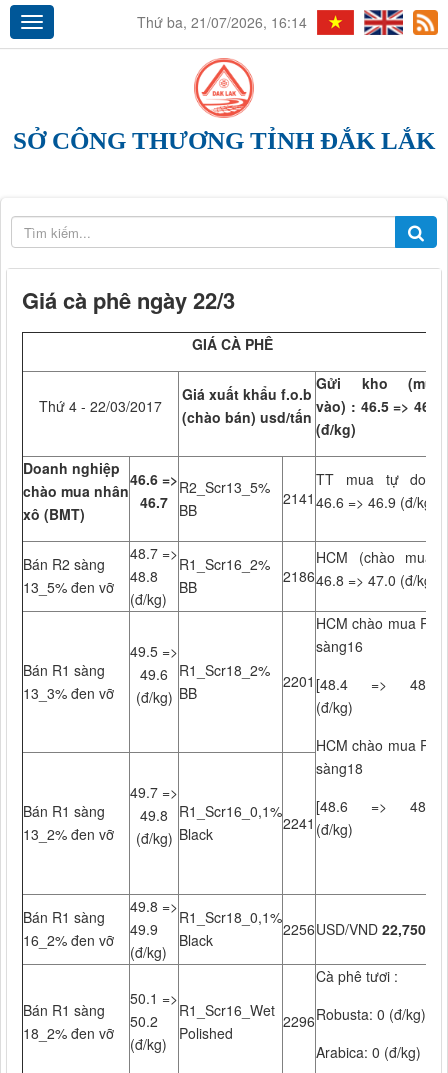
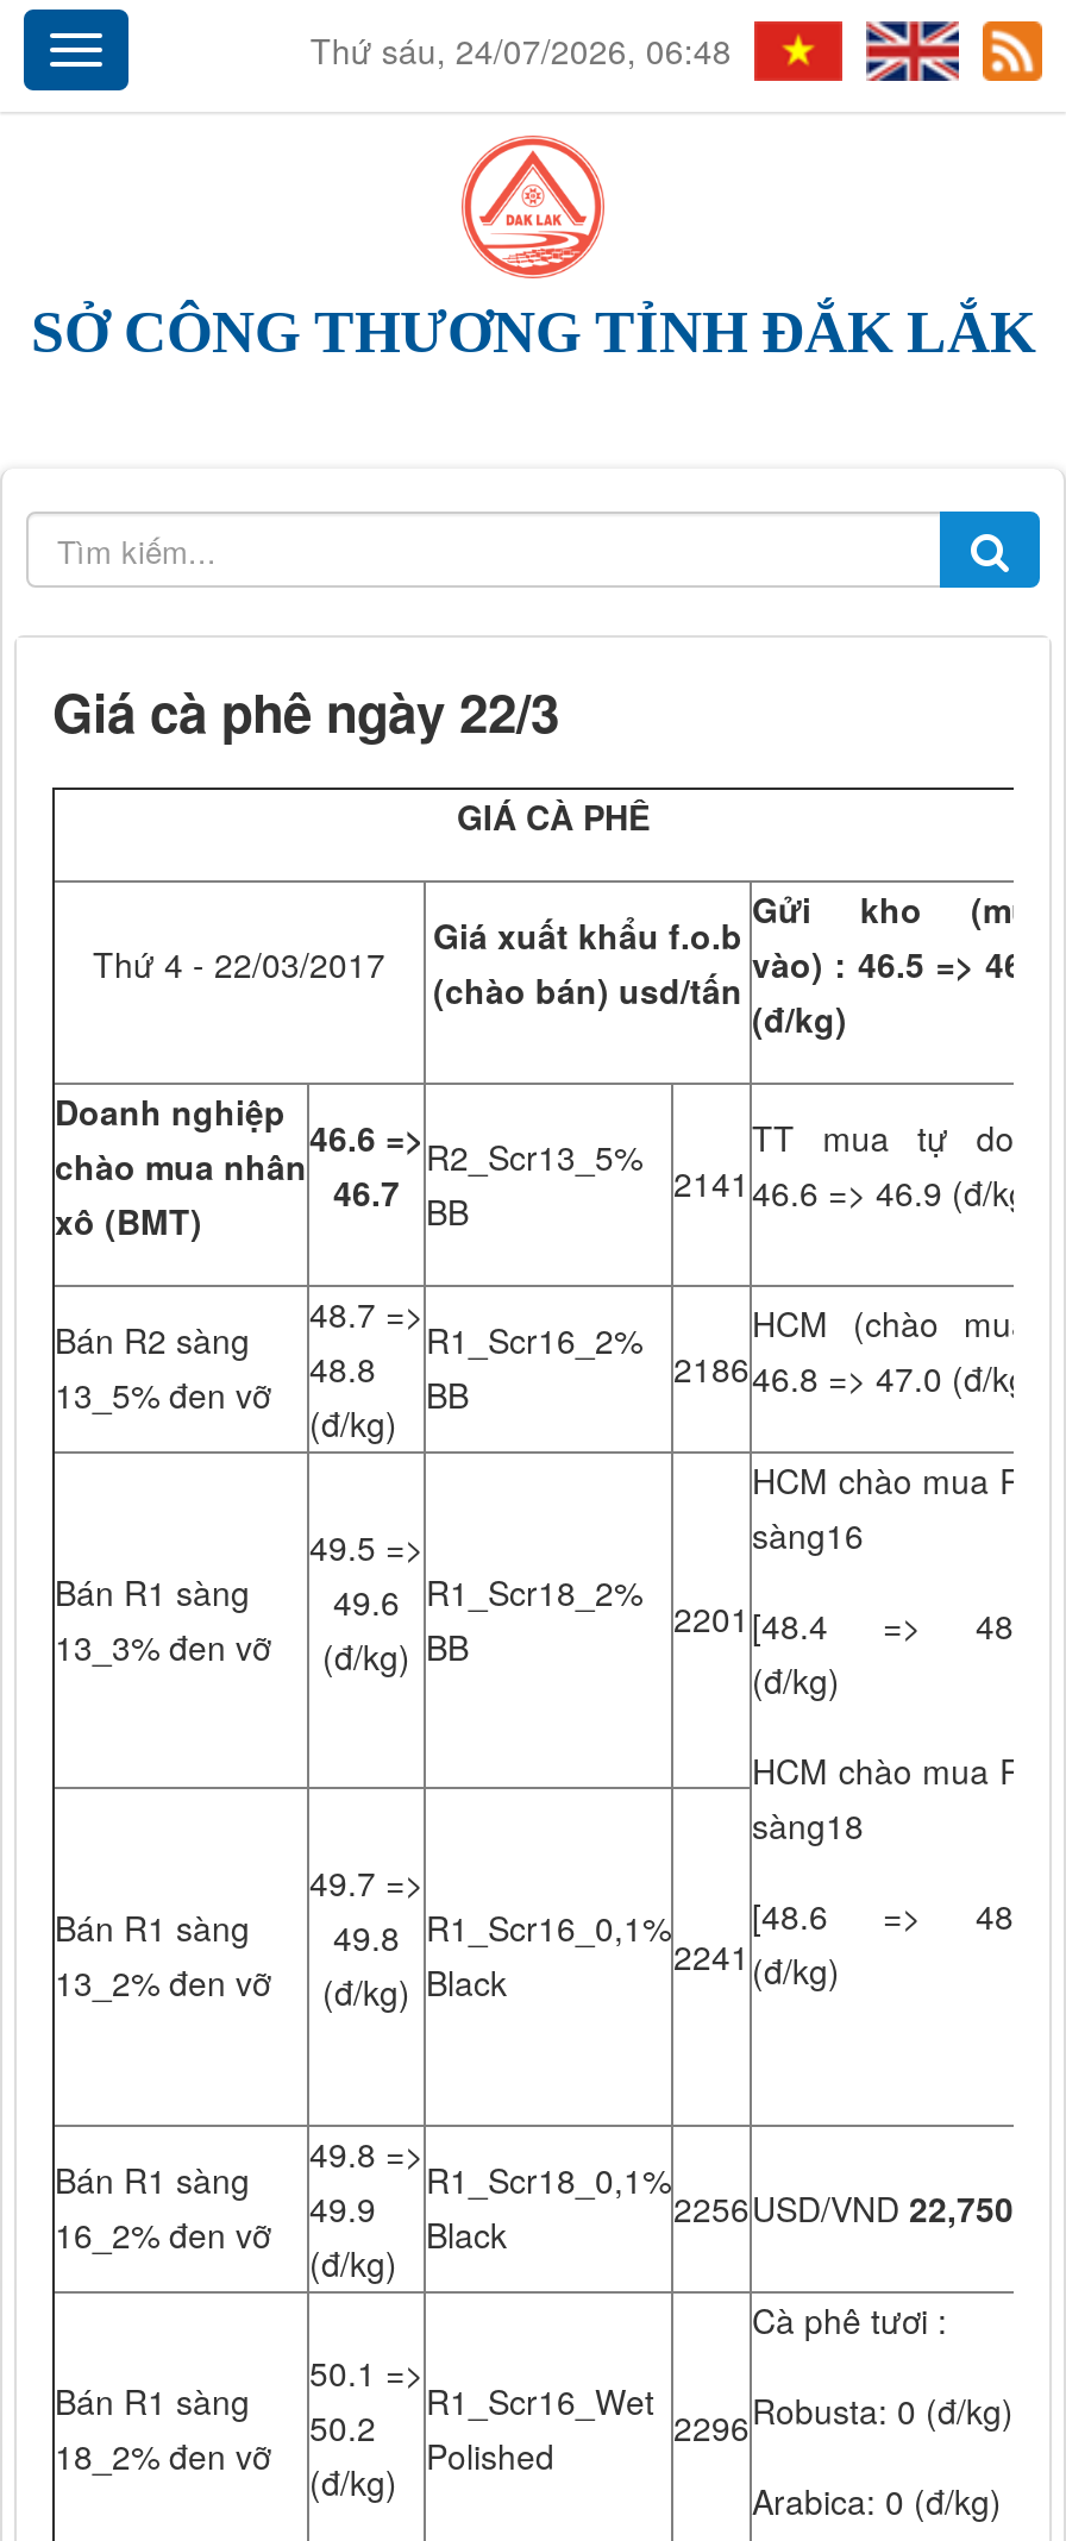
[137,12,307,32] Thứ ba, 21/07/2026, 16:14 -> [310,27,731,74] Thứ sáu, 24/07/2026, 06:48

